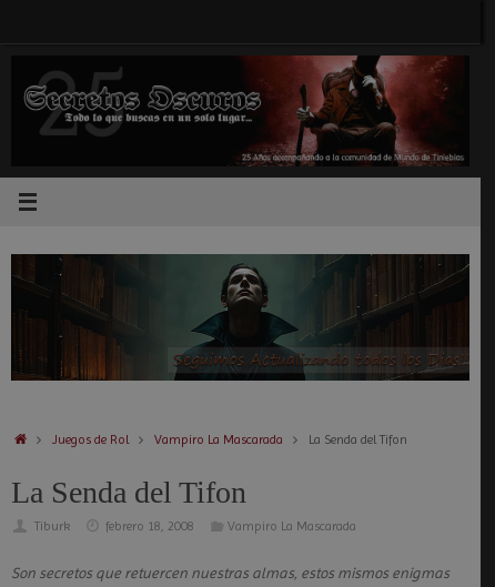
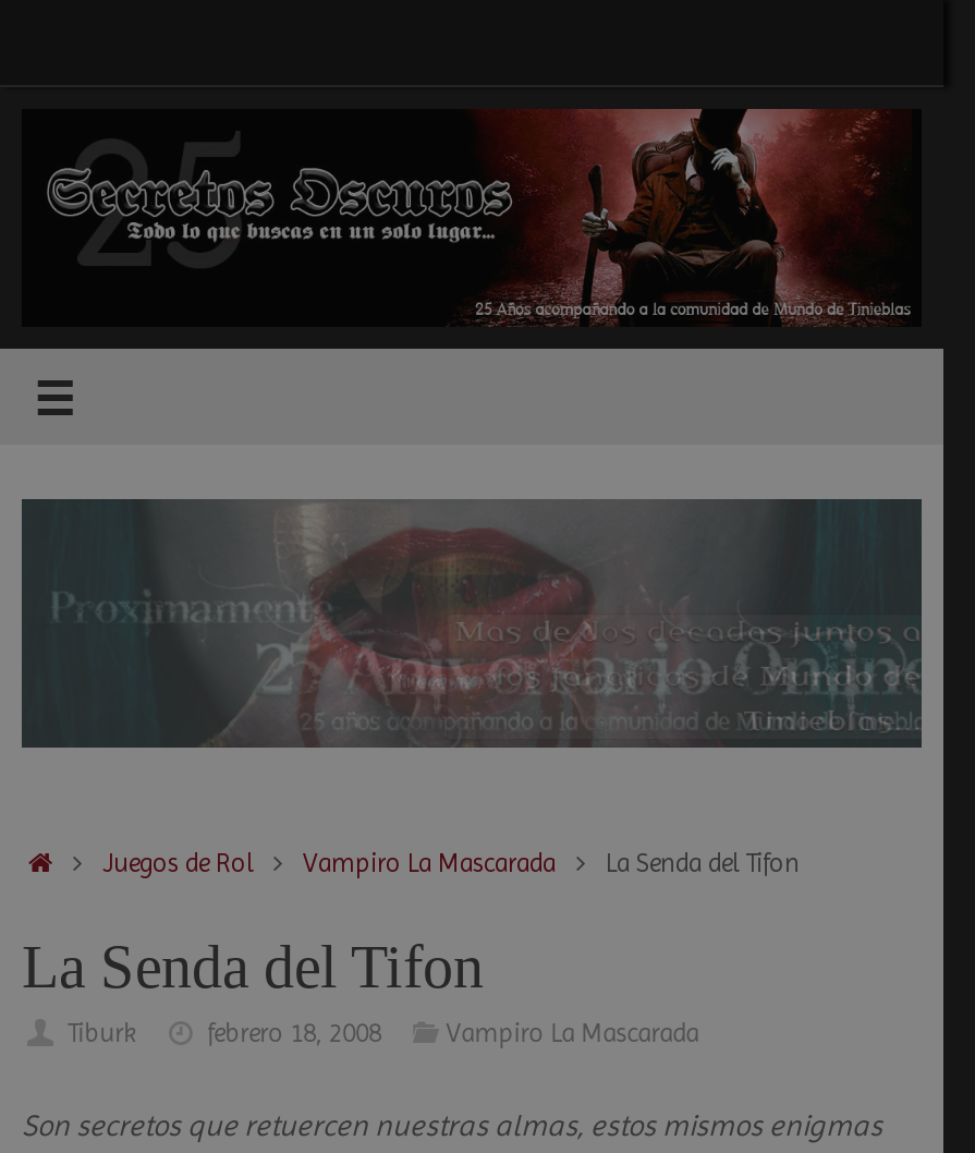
[12,254,471,382] [image] -> [22,497,924,750] [image]

